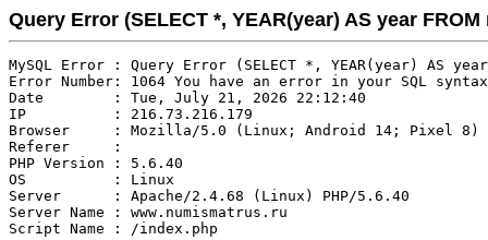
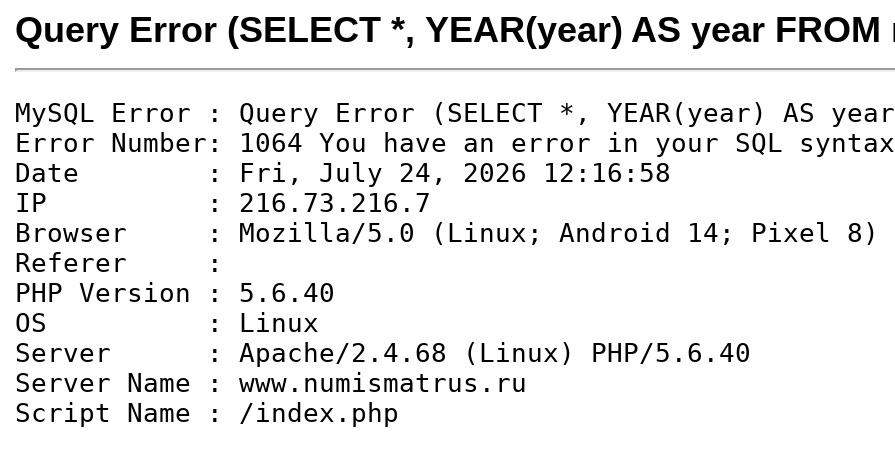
[9,89,366,106] Date : Tue, July 21, 2026 22:12:40 -> [15,158,671,188] Date : Fri, July 24, 2026 12:16:58
[9,106,253,122] IP : 216.73.216.179 -> [15,188,431,218] IP : 216.73.216.7

